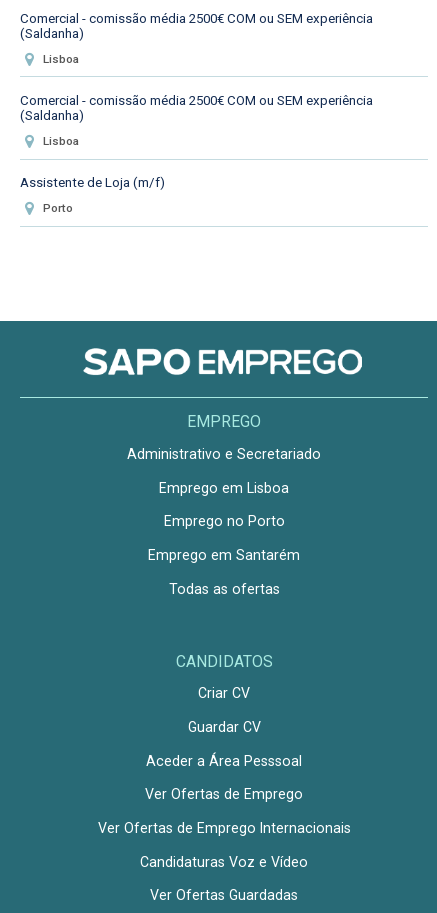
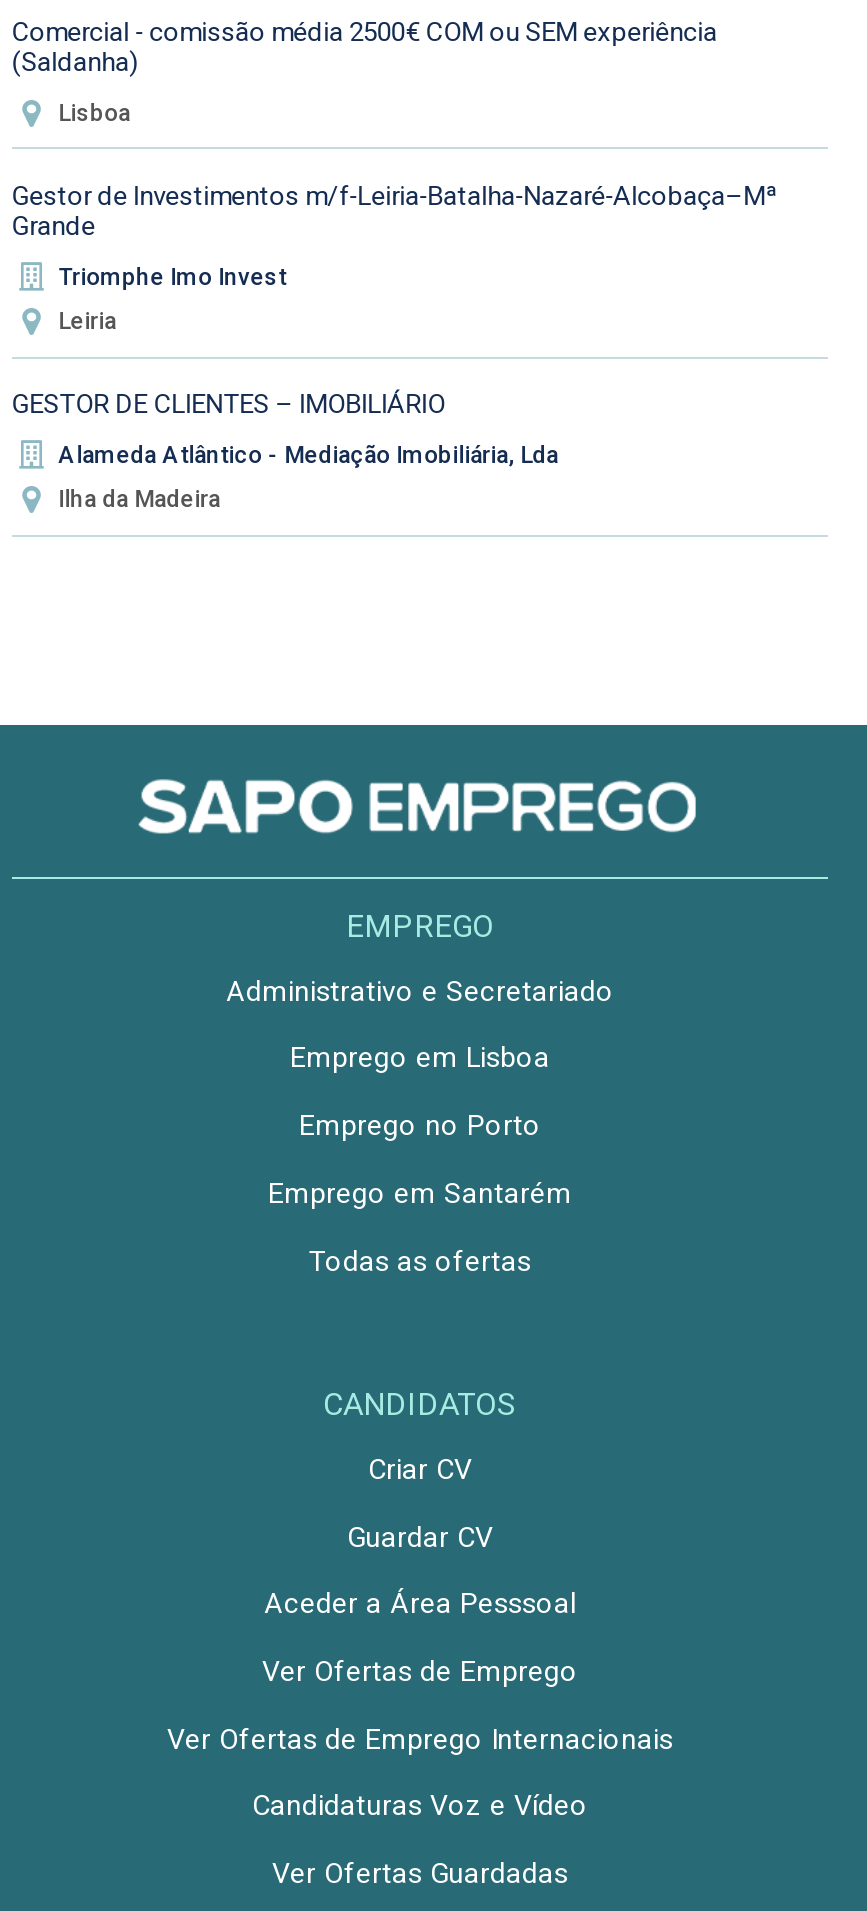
[20,93,373,215] Comercial - comissão média 2500€ COM ou SEM experiência | (Saldanha) | Lisboa | Assistente de Loja (m/f) | Porto -> [11,181,777,513] Gestor de Investimentos m/f-Leiria-Batalha-Nazaré-Alcobaça–Mª | Grande | Triomphe Imo Invest | Leiria | GESTOR DE CLIENTES – IMOBILIÁRIO | Alameda Atlântico - Mediação Imobiliária, Lda | Ilha da Madeira

